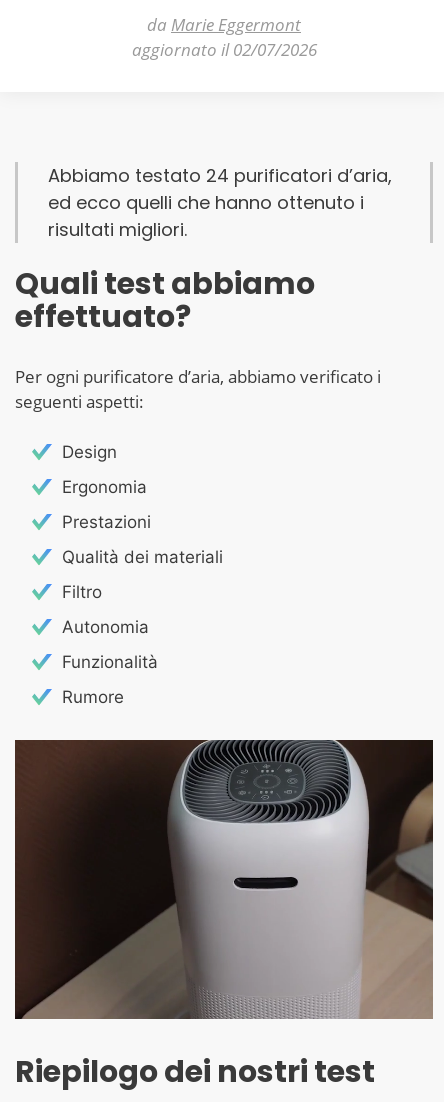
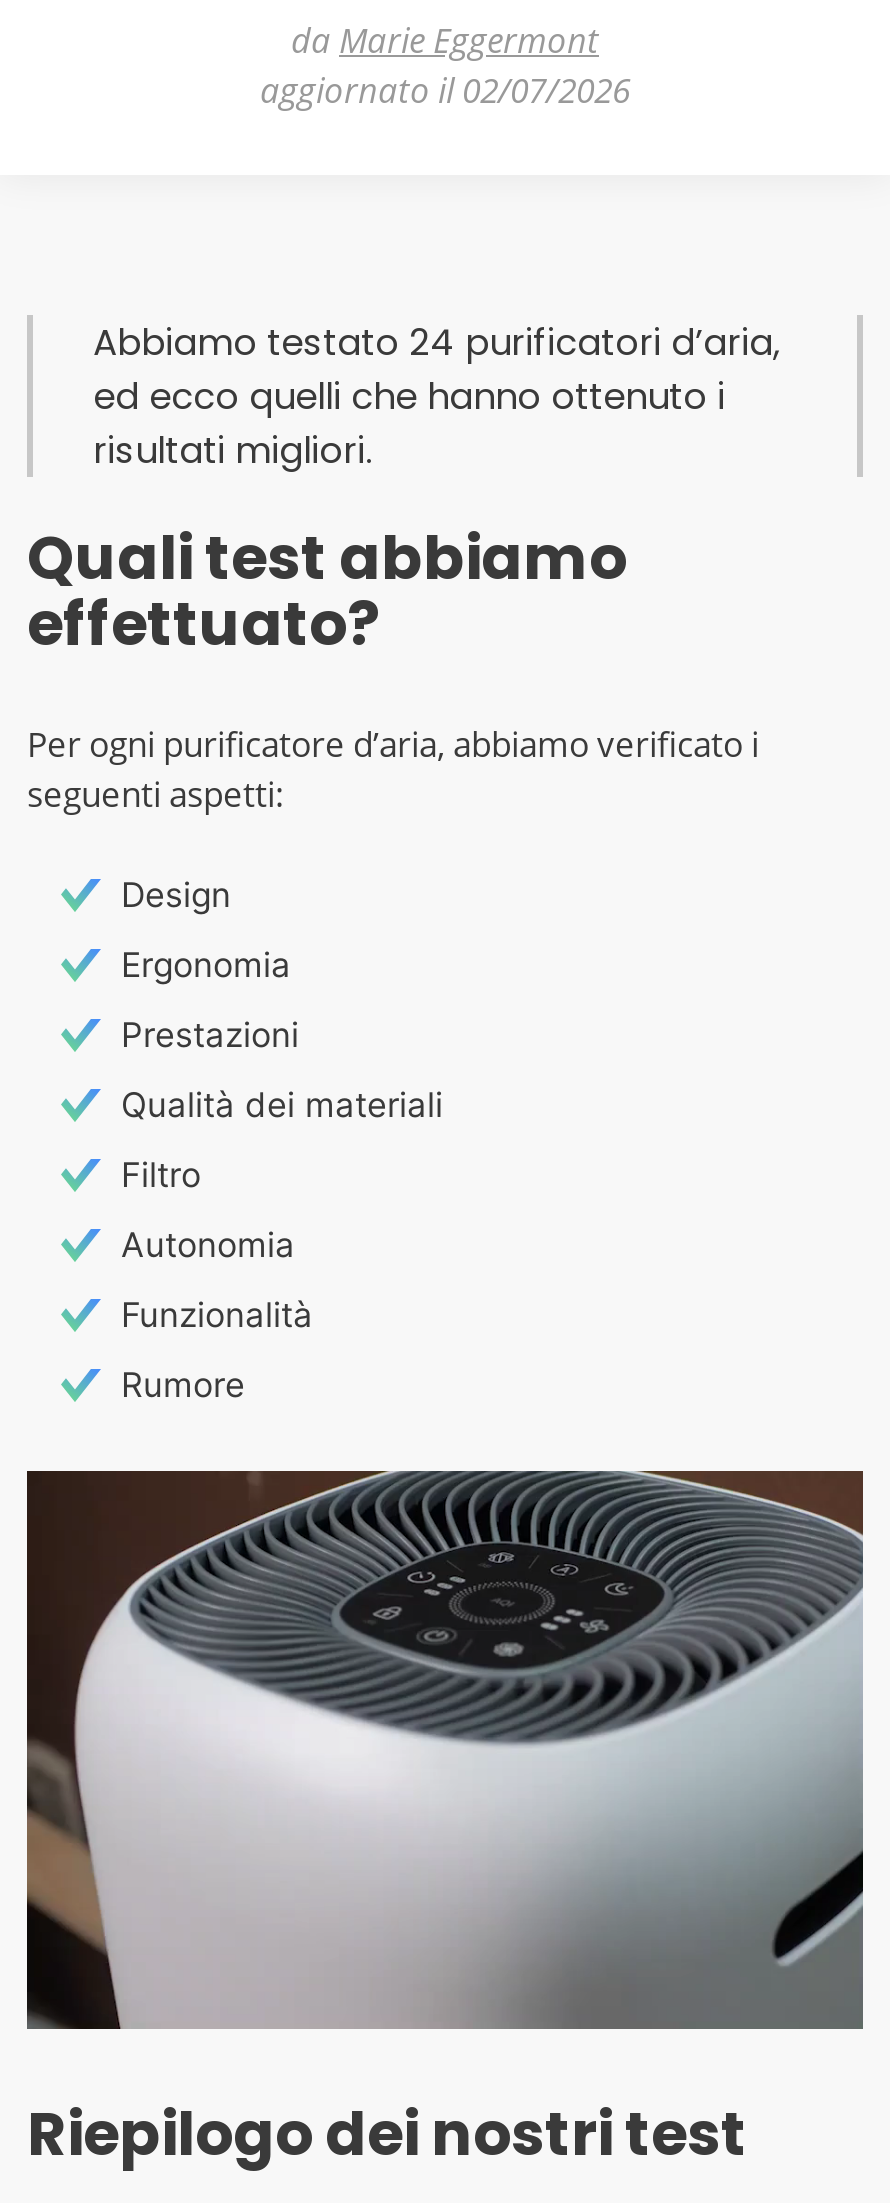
[15,740,434,1020] [image] -> [27,1469,865,2031] [image]

